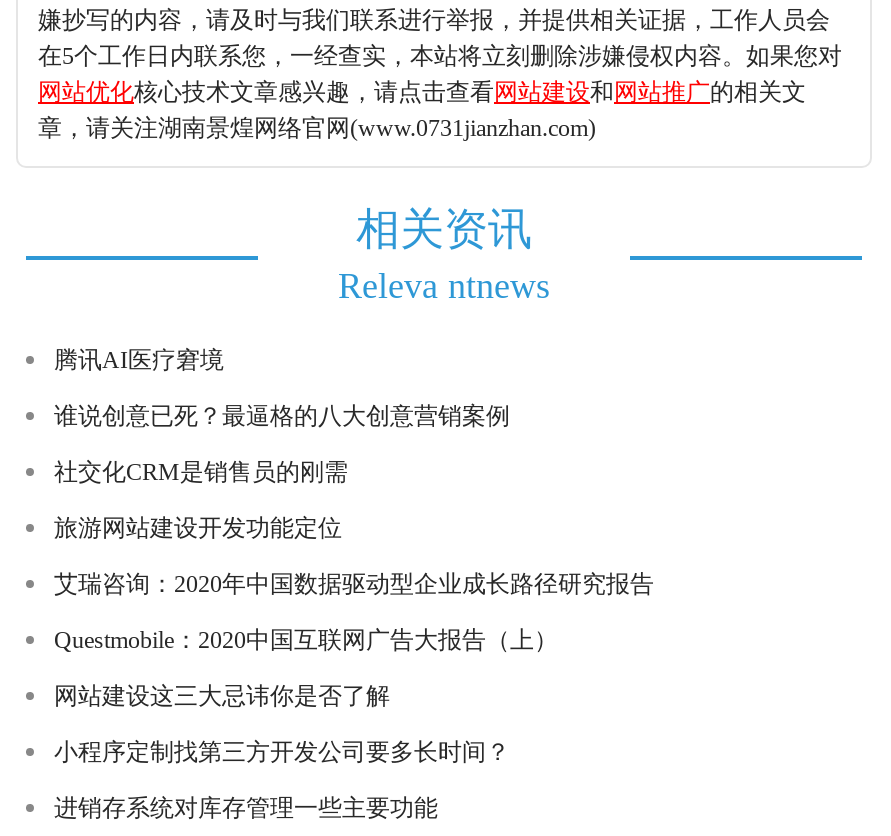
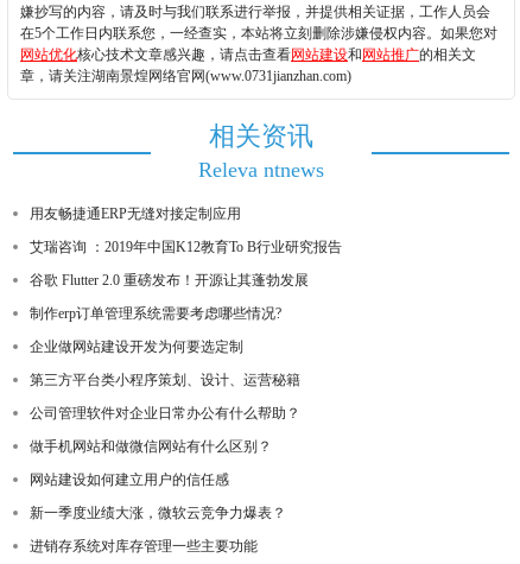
[54,346,654,766] 腾讯AI医疗窘境 | 谁说创意已死？最逼格的八大创意营销案例 | 社交化CRM是销售员的刚需 | 旅游网站建设开发功能定位 | 艾瑞咨询：2020年中国数据驱动型企业成长路径研究报告 | Questmobile：2020中国互联网广告大报告（上） | 网站建设这三大忌讳你是否了解 | 小程序定制找第三方开发公司要多长时间？ -> [30,206,342,521] 用友畅捷通ERP无缝对接定制应用 | 艾瑞咨询 ：2019年中国K12教育To B行业研究报告 | 谷歌 Flutter 2.0 重磅发布！开源让其蓬勃发展 | 制作erp订单管理系统需要考虑哪些情况? | 企业做网站建设开发为何要选定制 | 第三方平台类小程序策划、设计、运营秘籍 | 公司管理软件对企业日常办公有什么帮助？ | 做手机网站和做微信网站有什么区别？ | 网站建设如何建立用户的信任感 | 新一季度业绩大涨，微软云竞争力爆表？

